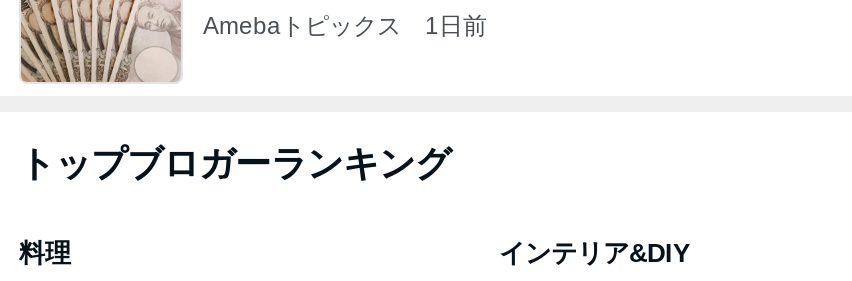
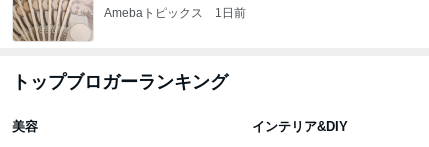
[19,238,71,268] 料理 -> [12,119,38,134] 美容

